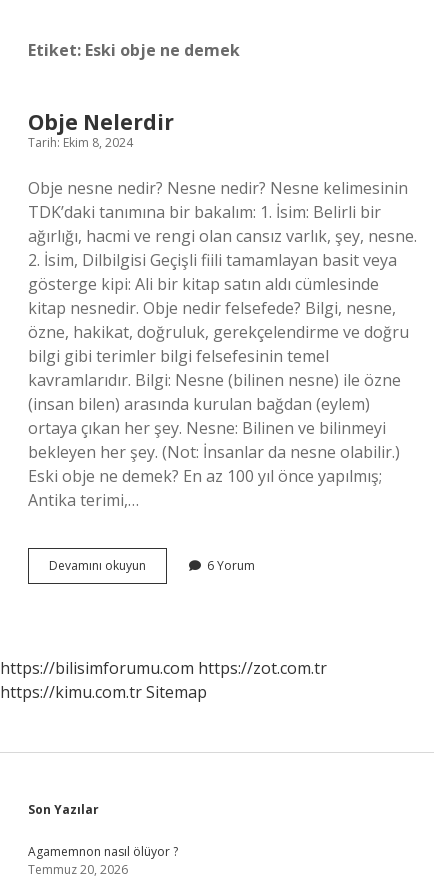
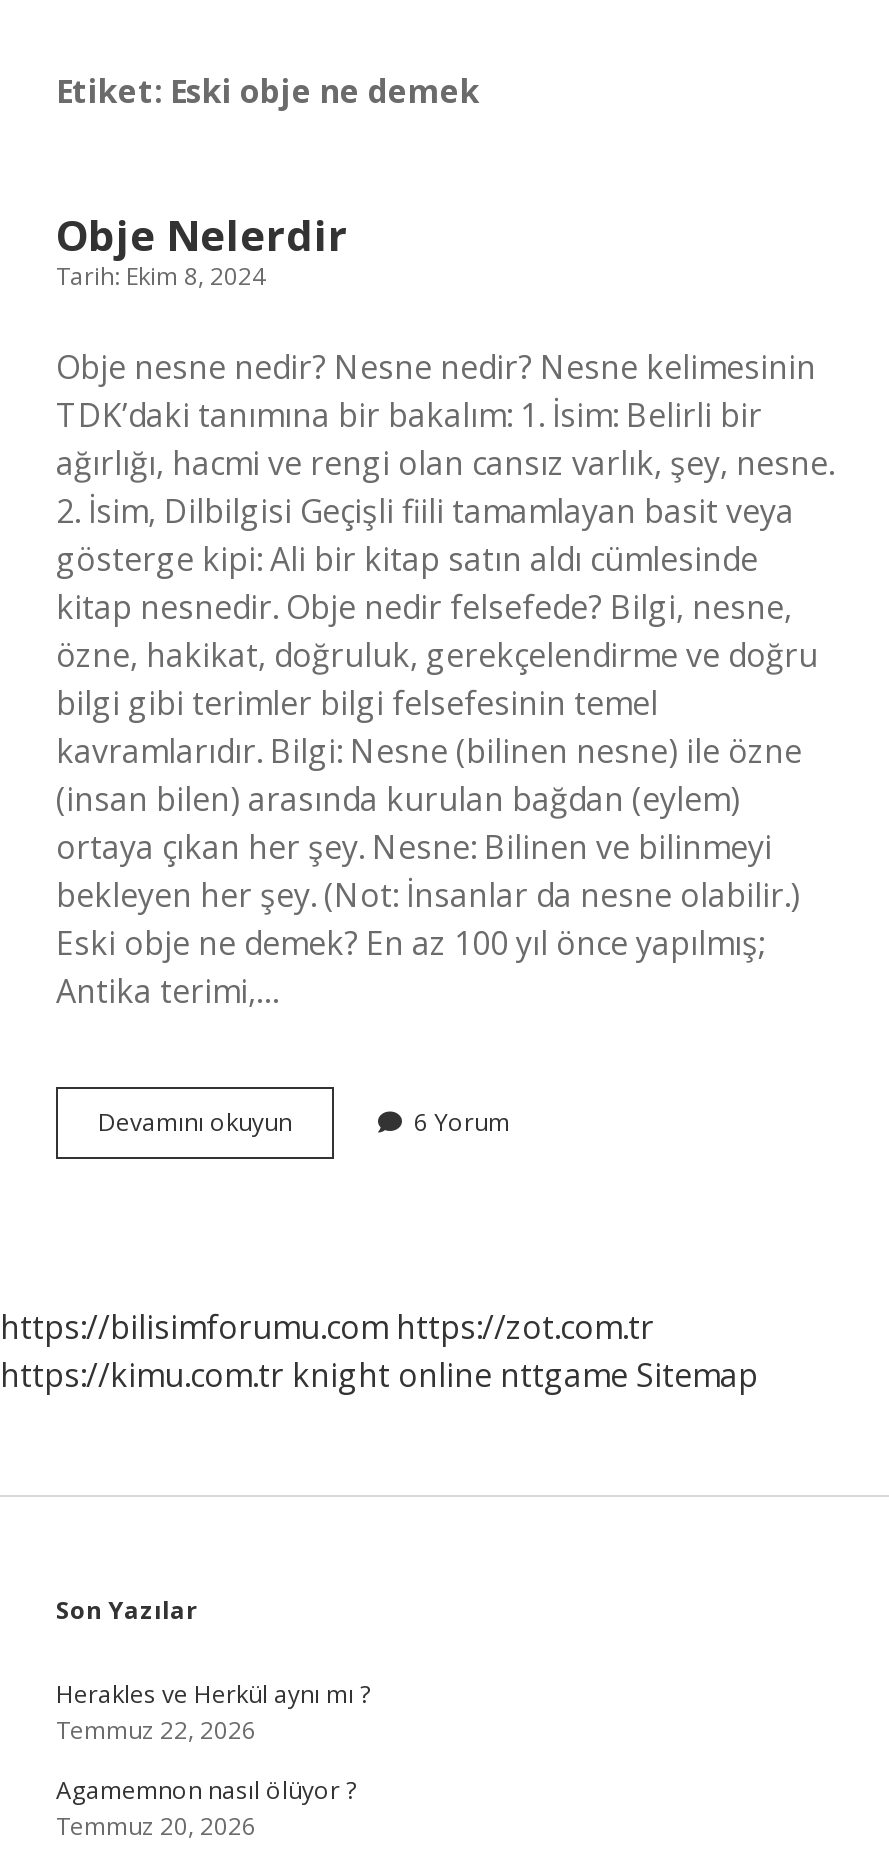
[0,681,207,703] https://kimu.com.tr Sitemap -> [0,1353,758,1397] https://kimu.com.tr knight online nttgame Sitemap
none -> [56,1677,370,1747] Herakles ve Herkül aynı mı ? | Temmuz 22, 2026

